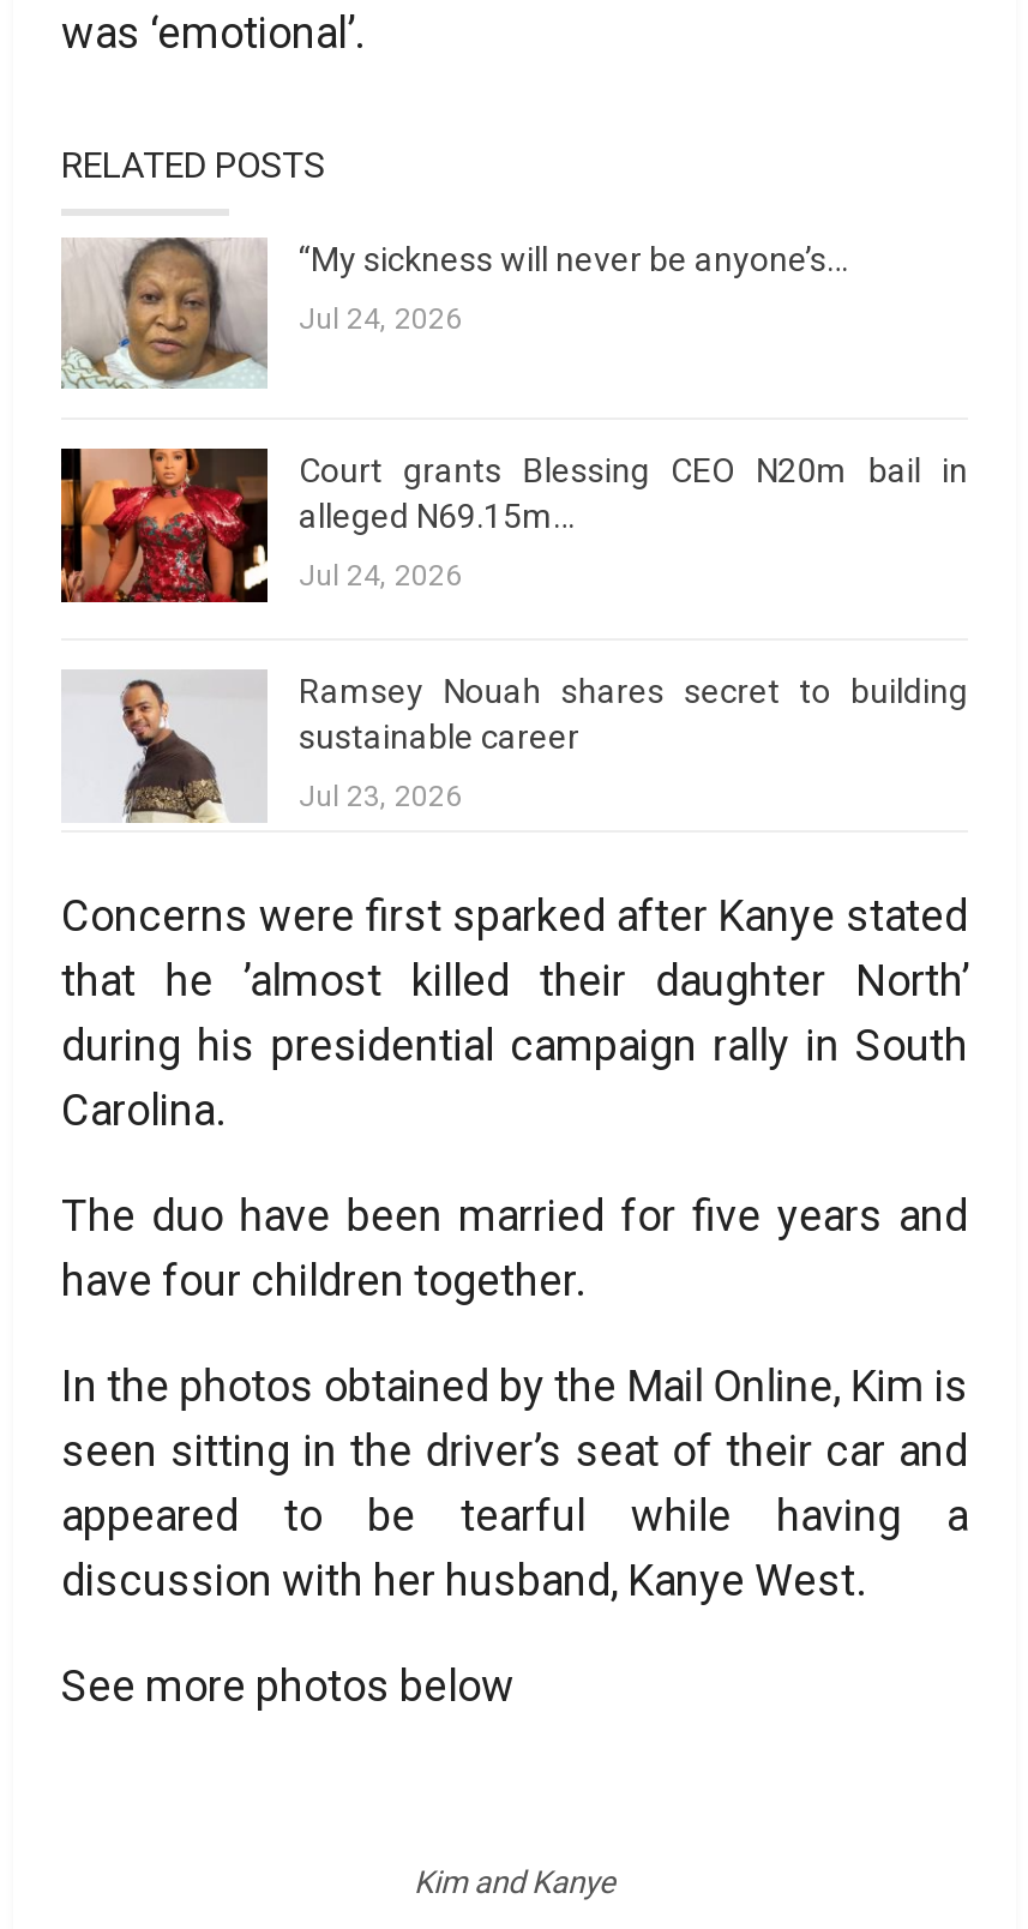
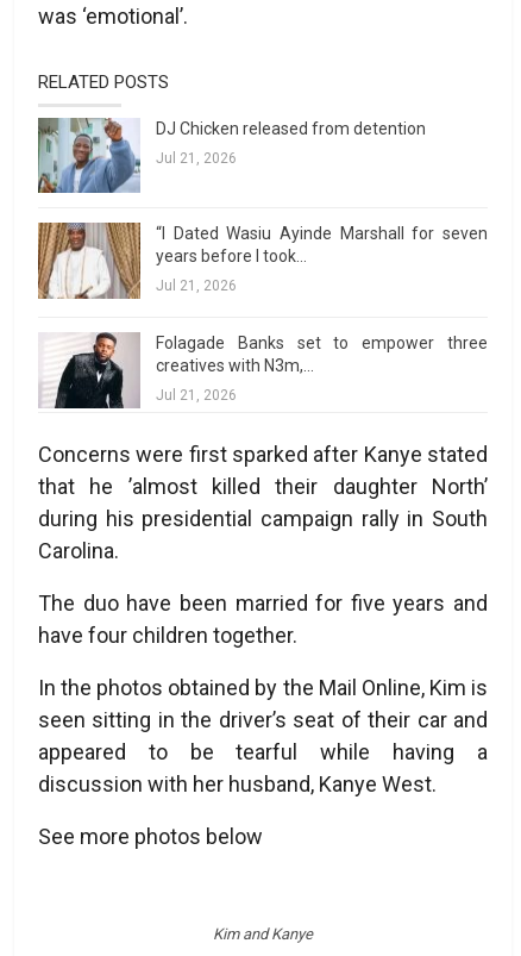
[61,238,848,389] [image] | “My sickness will never be anyone’s… -> [37,117,426,194] [image] | DJ Chicken released from detention
[299,302,462,335] Jul 24, 2026 -> [156,150,237,166] Jul 21, 2026
[59,446,968,605] [image] | Court grants Blessing CEO N20m bail in | alleged N69.15m… -> [37,221,488,300] [image] | “I Dated Wasiu Ayinde Marshall for seven | years before I took…
[299,560,462,594] Jul 24, 2026 -> [156,278,237,295] Jul 21, 2026
[80,672,968,823] [image] | Ramsey Nouah shares secret to building | sustainable career -> [39,332,488,410] [image] | Folagade Banks set to empower three | creatives with N3m,…
[299,781,462,815] Jul 23, 2026 -> [156,388,237,404] Jul 21, 2026

